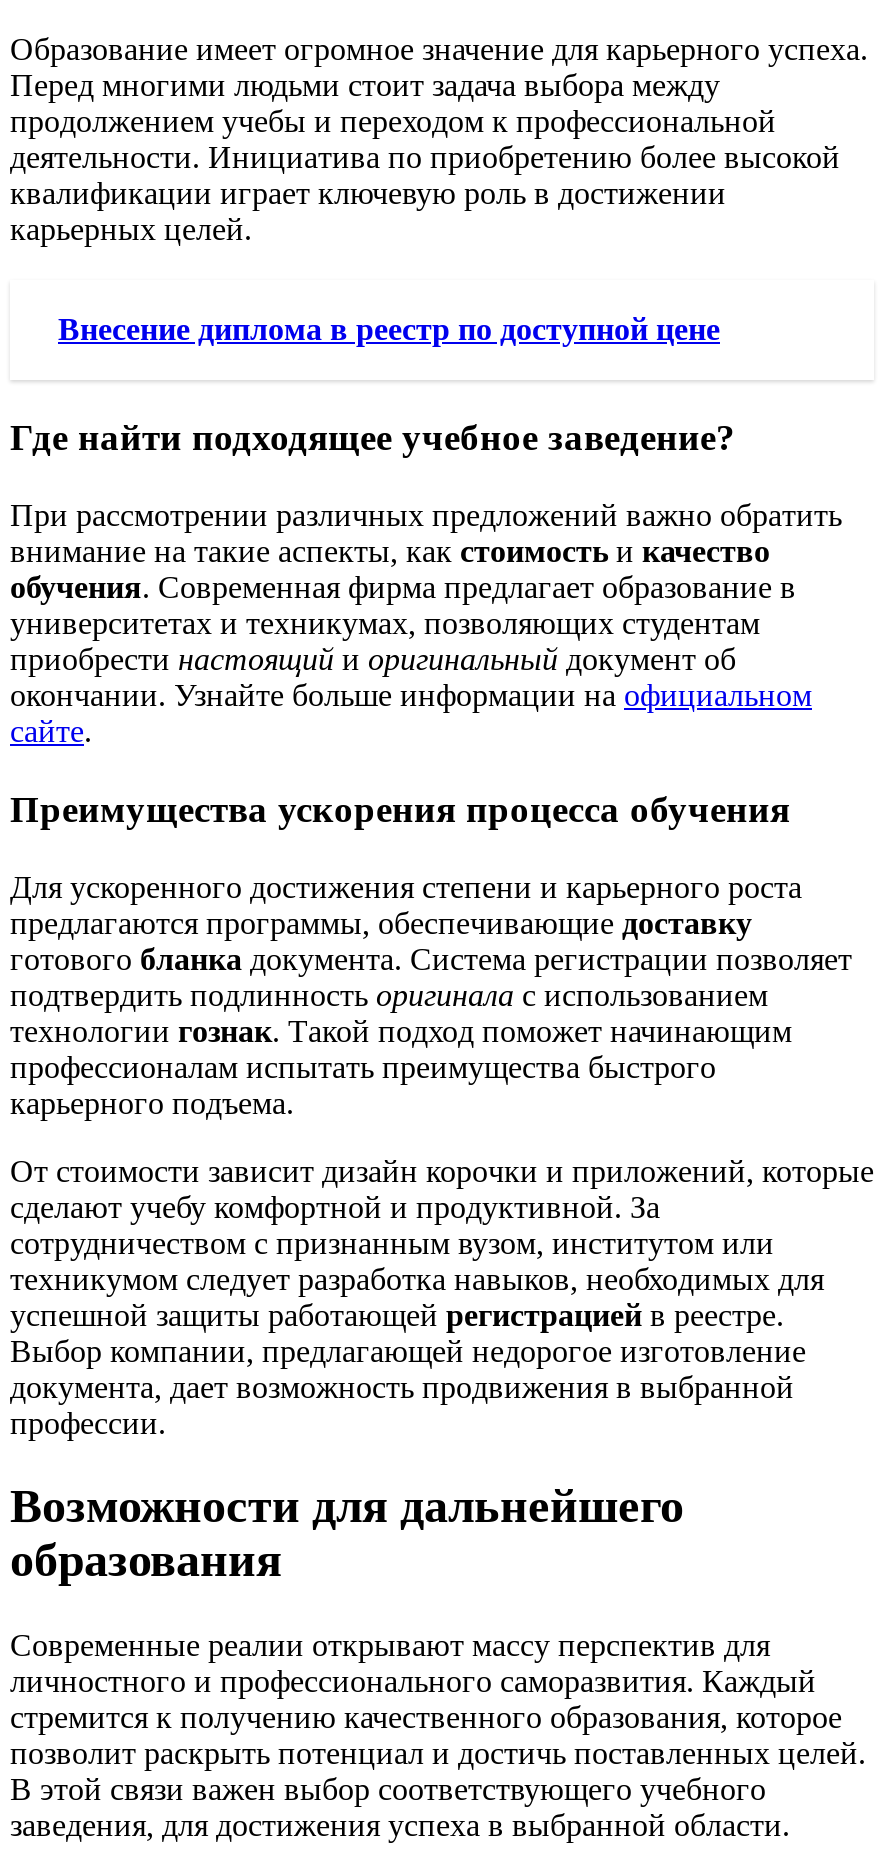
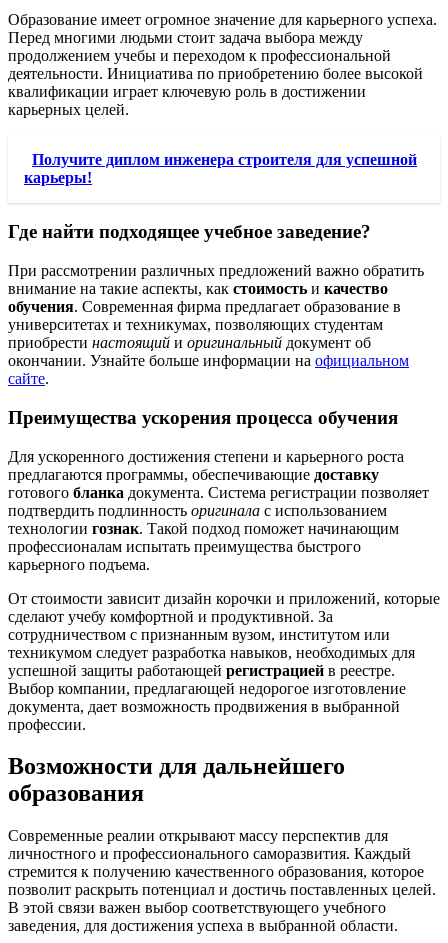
[58,311,720,345] Внесение диплома в реестр по доступной цене -> [24,151,417,186] Получите диплом инженера строителя для успешной | карьеры!

